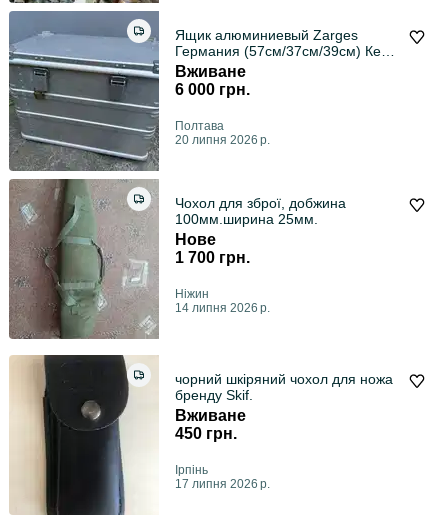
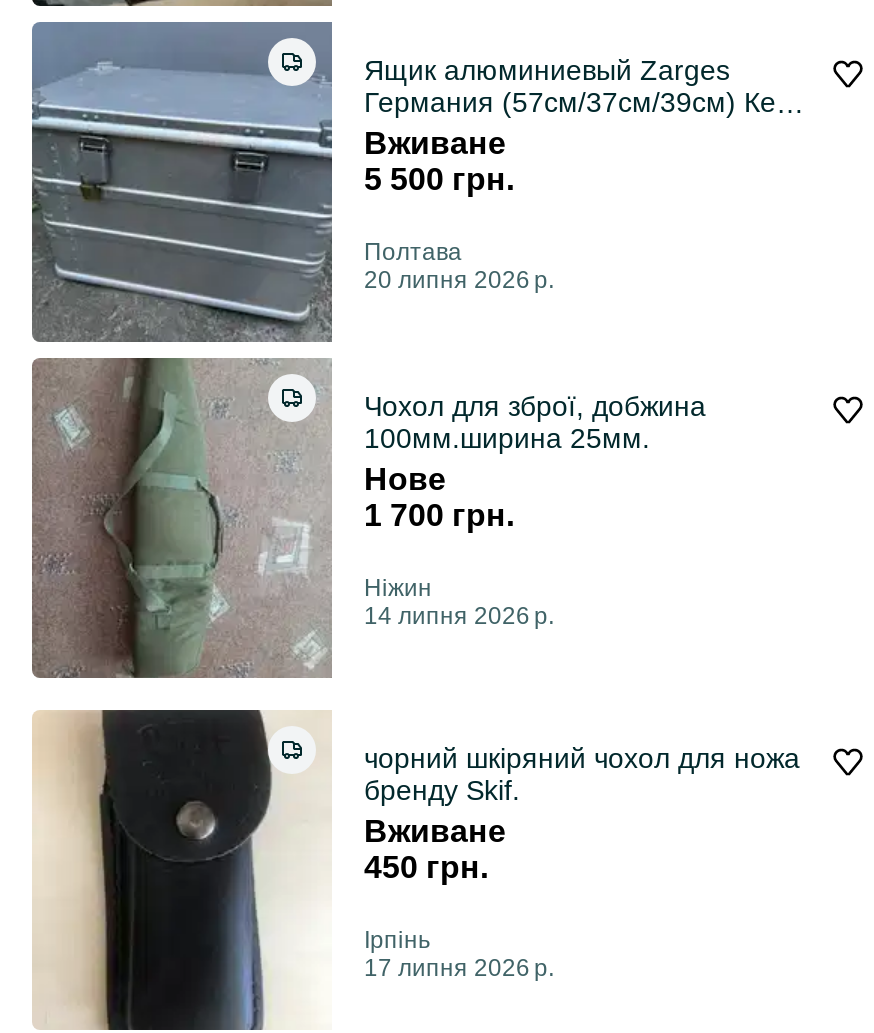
[175,81,250,98] 6 000 грн. -> [364,163,514,197] 5 500 грн.

